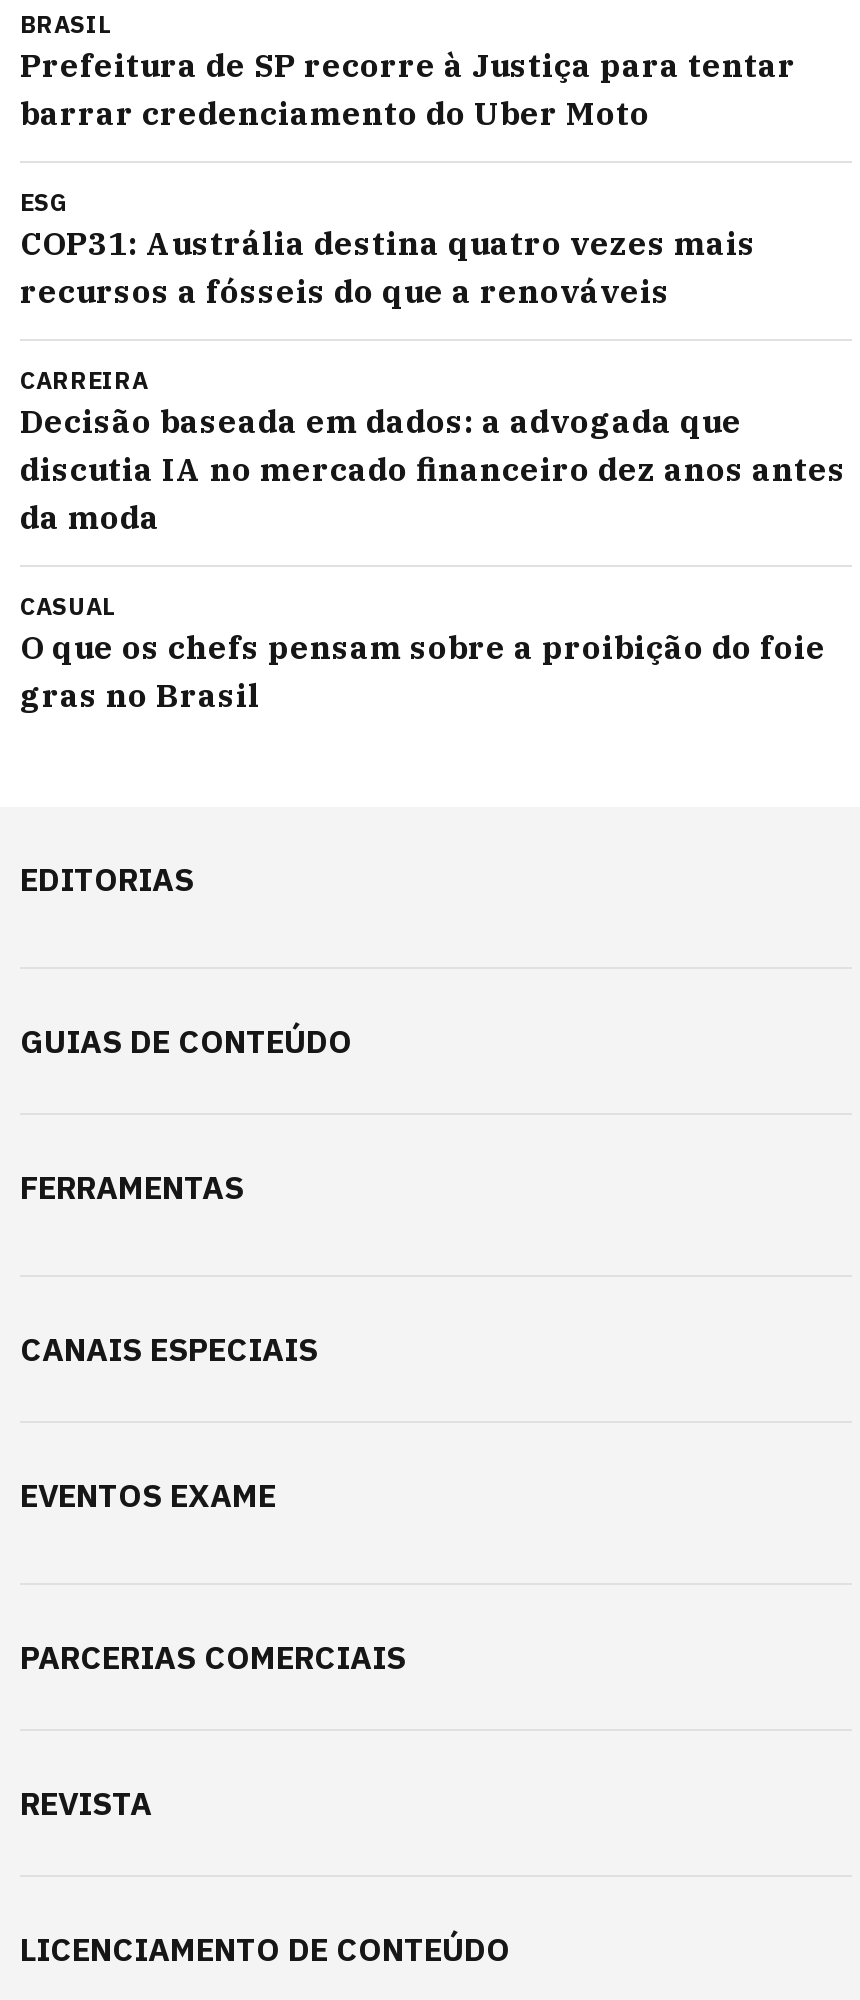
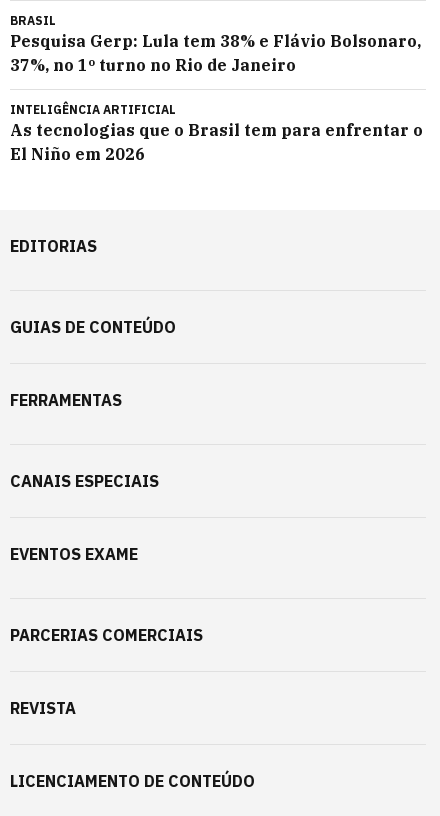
[20,45,846,715] Prefeitura de SP recorre à Justiça para tentar | barrar credenciamento do Uber Moto | ESG | COP31: Austrália destina quatro vezes mais | recursos a fósseis do que a renováveis | CARREIRA | Decisão baseada em dados: a advogada que | discutia IA no mercado financeiro dez anos antes | da moda | CASUAL | O que os chefs pensam sobre a proibição do foie | gras no Brasil -> [10,31,423,164] Pesquisa Gerp: Lula tem 38% e Flávio Bolsonaro, | 37%, no 1º turno no Rio de Janeiro | INTELIGÊNCIA ARTIFICIAL | As tecnologias que o Brasil tem para enfrentar o | El Niño em 2026

